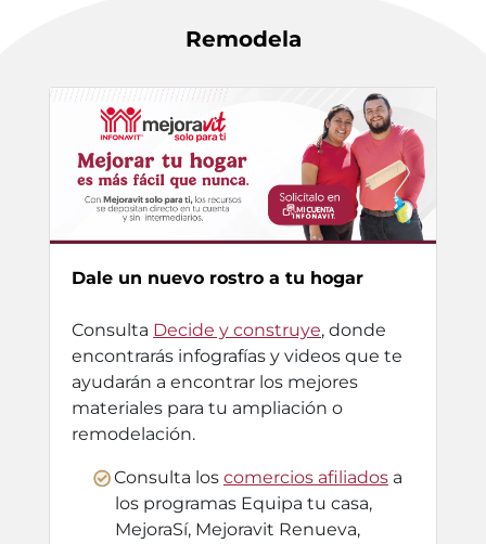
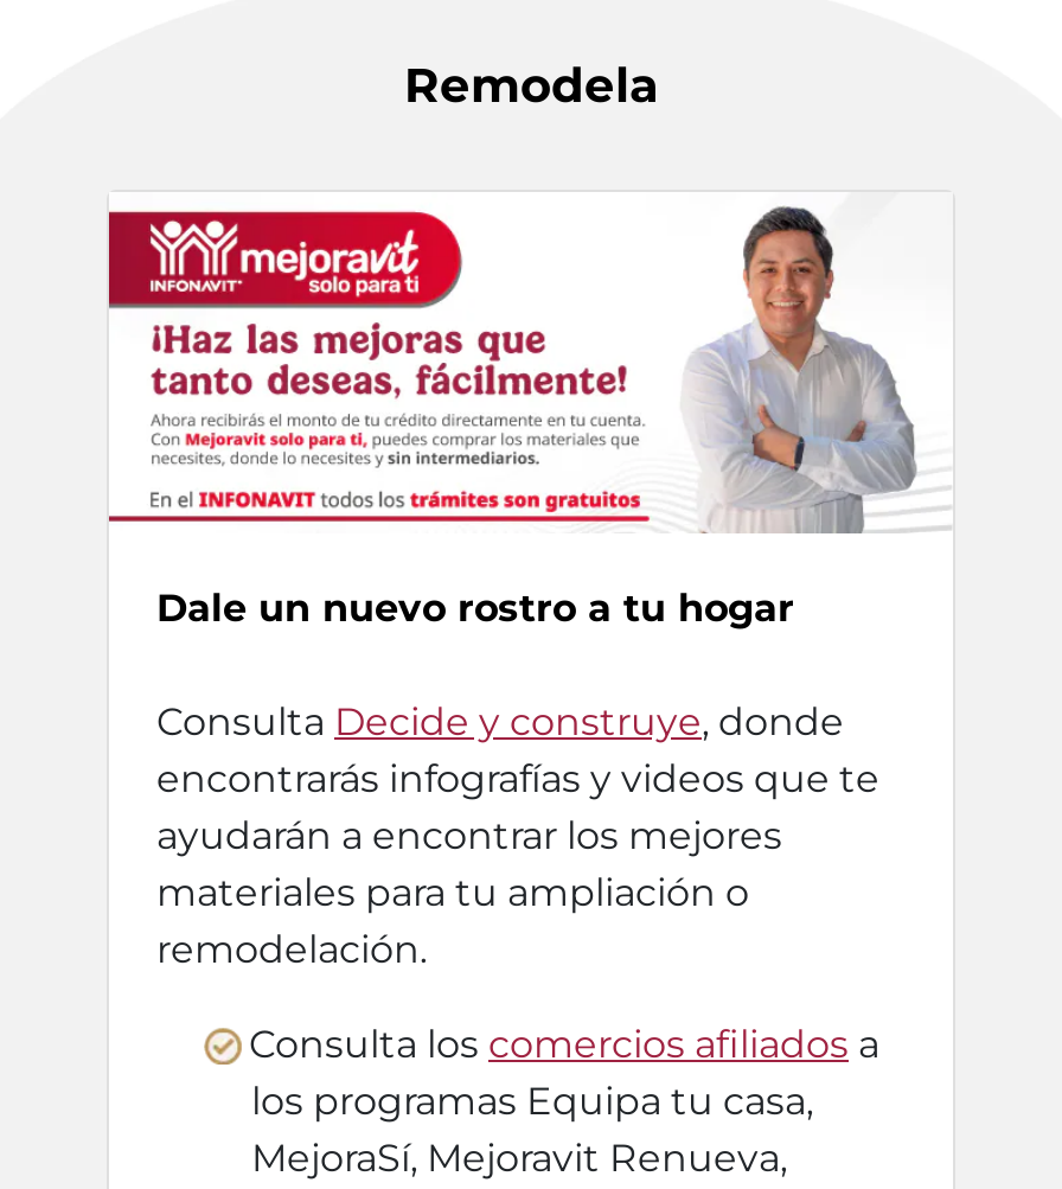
[49,92,437,245] [image] -> [107,204,953,536] [image]

